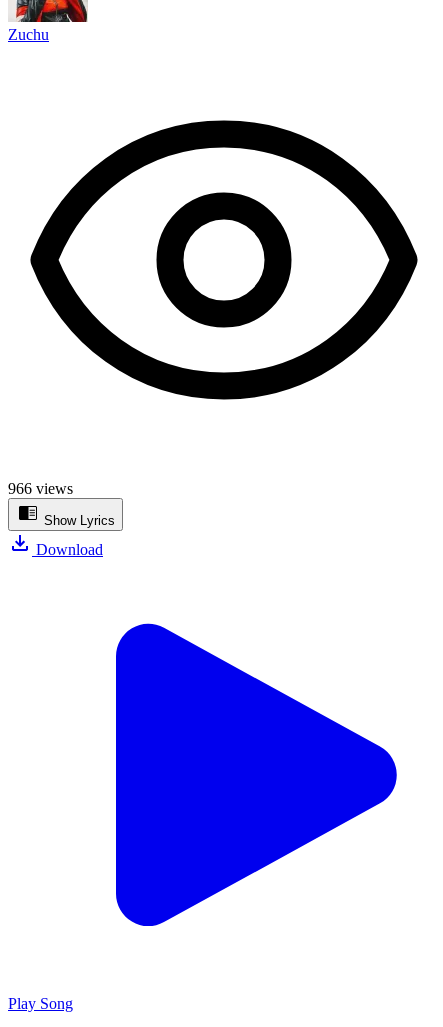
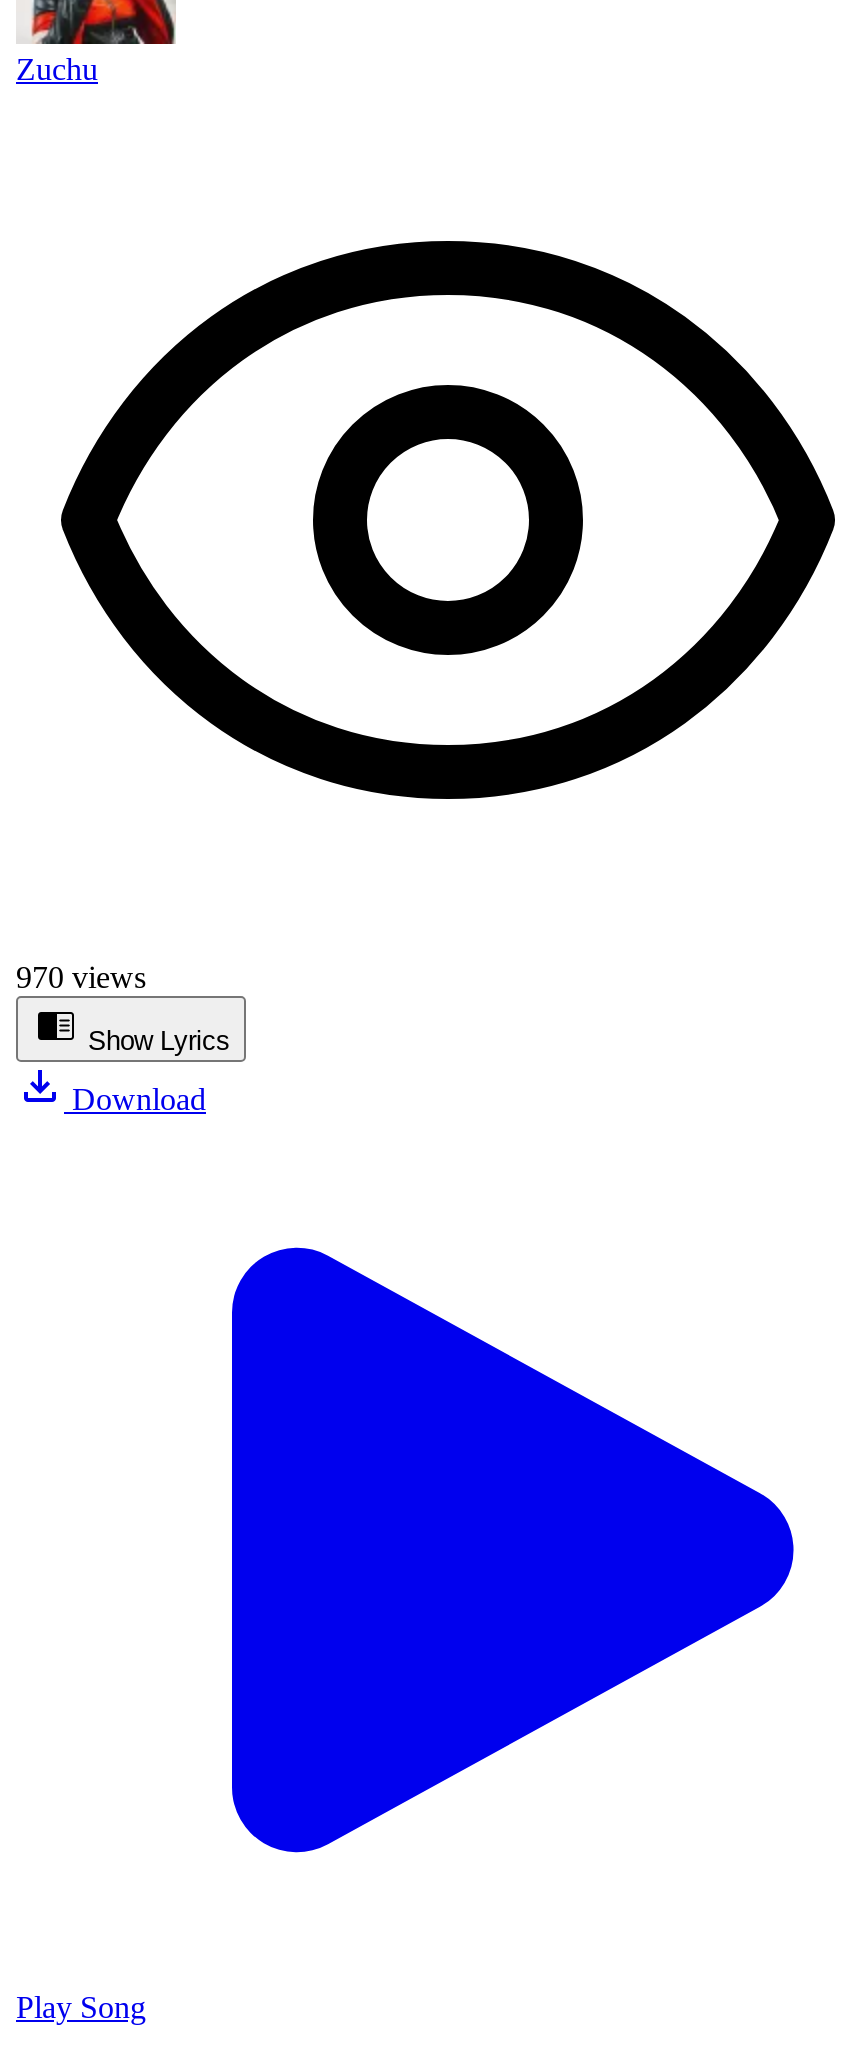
[8,480,73,497] 966 views -> [16,960,146,994] 970 views

